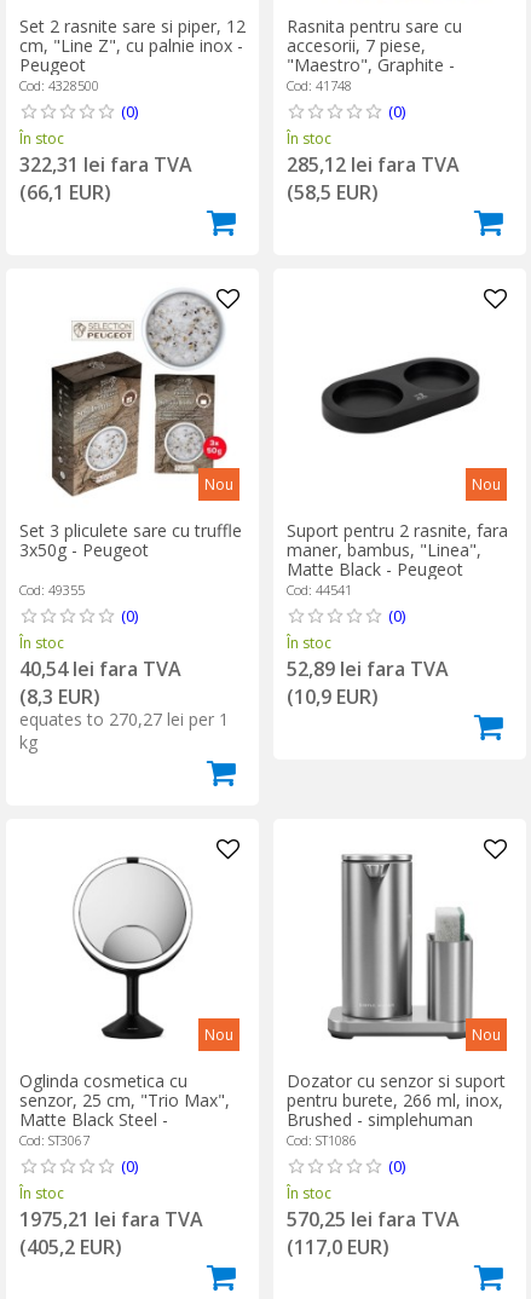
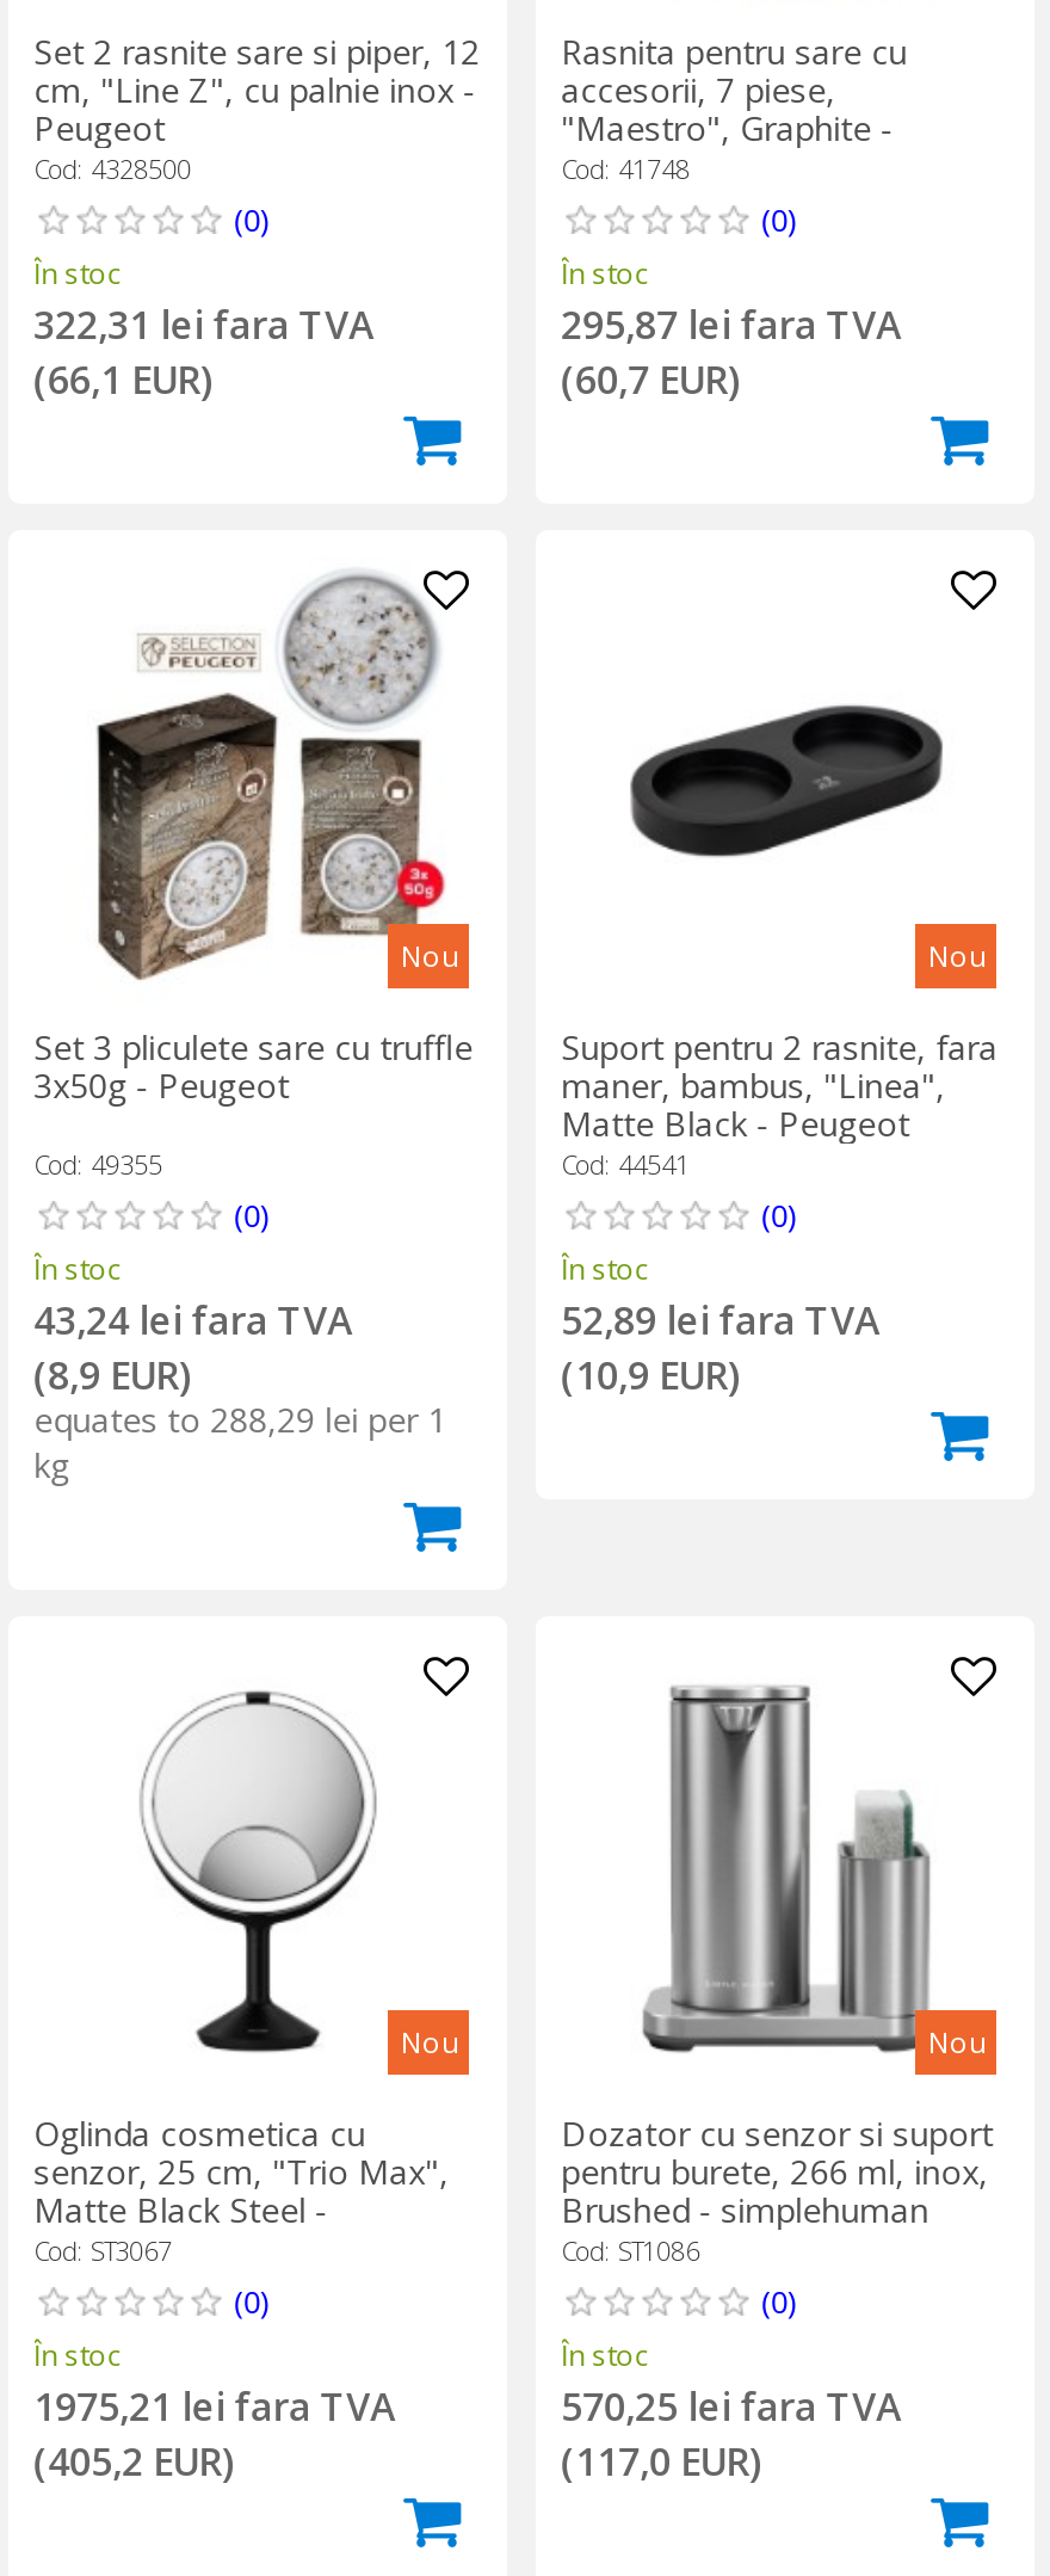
[286,151,459,178] 285,12 lei fara TVA -> [561,298,902,351] 295,87 lei fara TVA
[286,179,378,205] (58,5 EUR) -> [561,353,742,406] (60,7 EUR)
[19,656,181,682] 40,54 lei fara TVA -> [34,1294,353,1347] 43,24 lei fara TVA
[19,683,100,710] (8,3 EUR) -> [34,1349,194,1402] (8,9 EUR)
[19,708,228,731] equates to 270,27 lei per 1 -> [34,1397,446,1442] equates to 288,29 lei per 1

